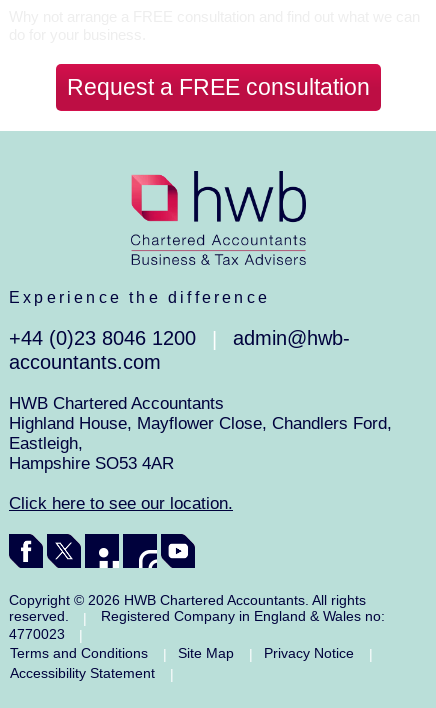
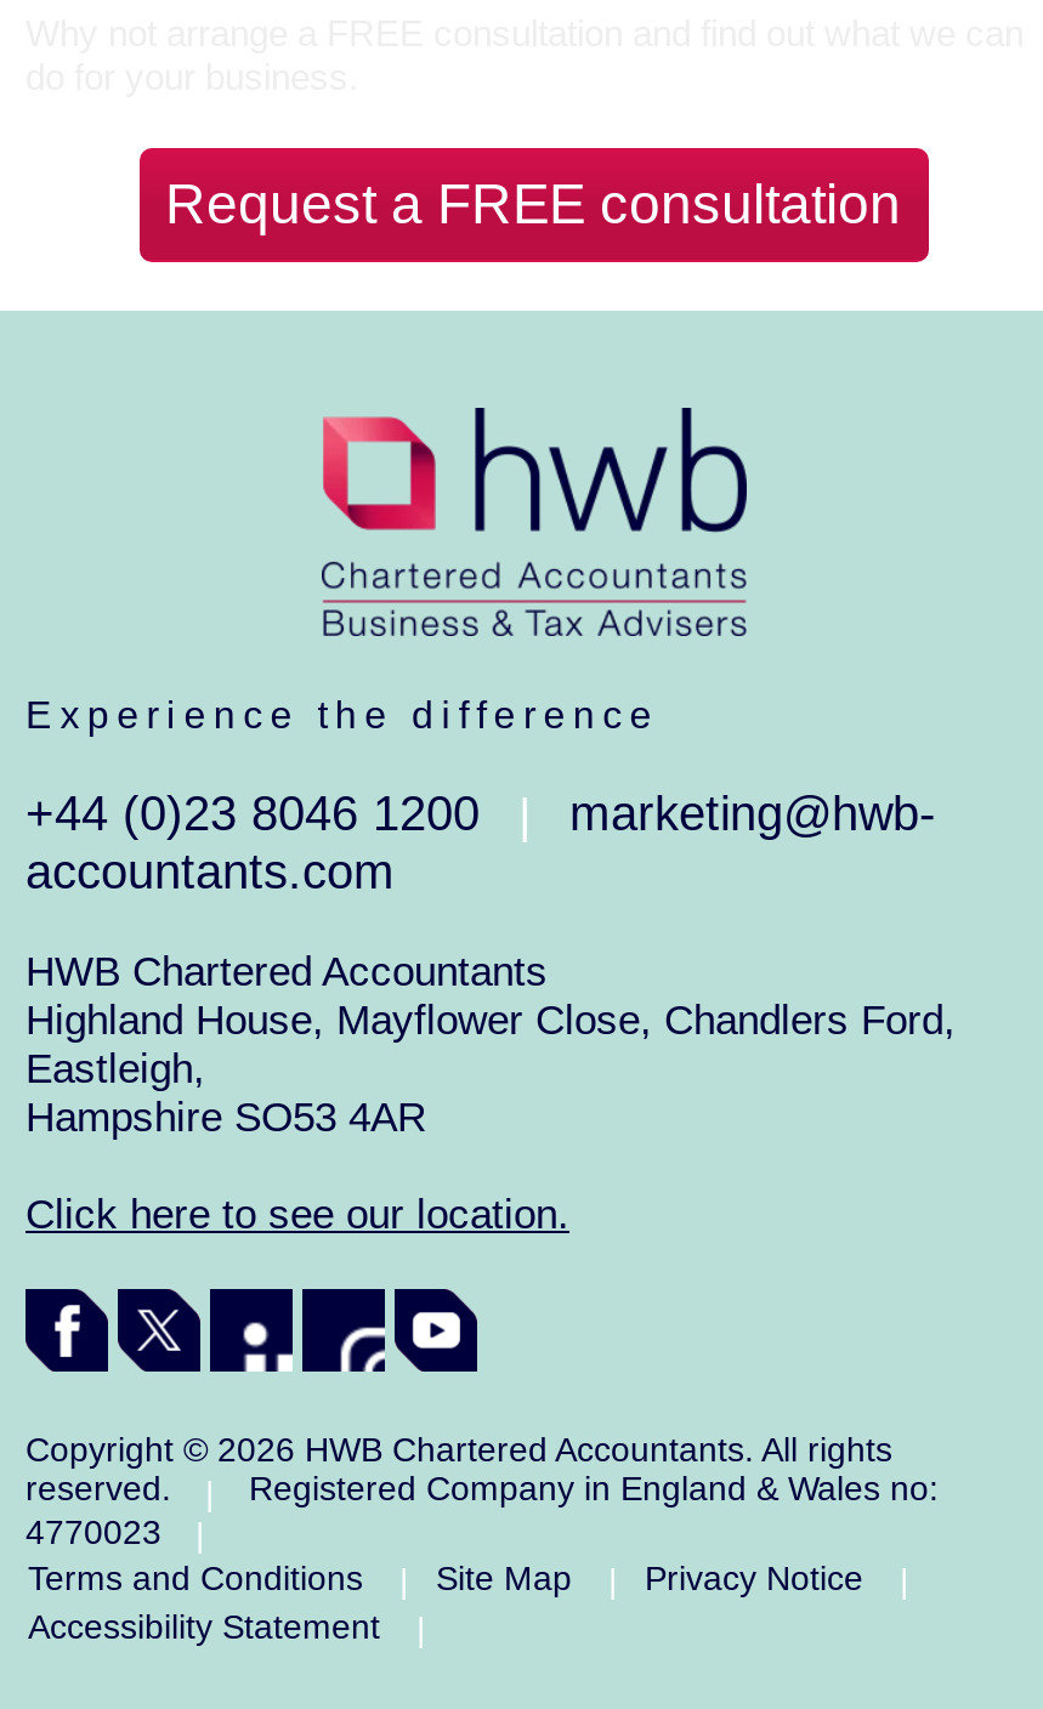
[233,327,350,349] admin@hwb- -> [569,787,936,840] marketing@hwb-

